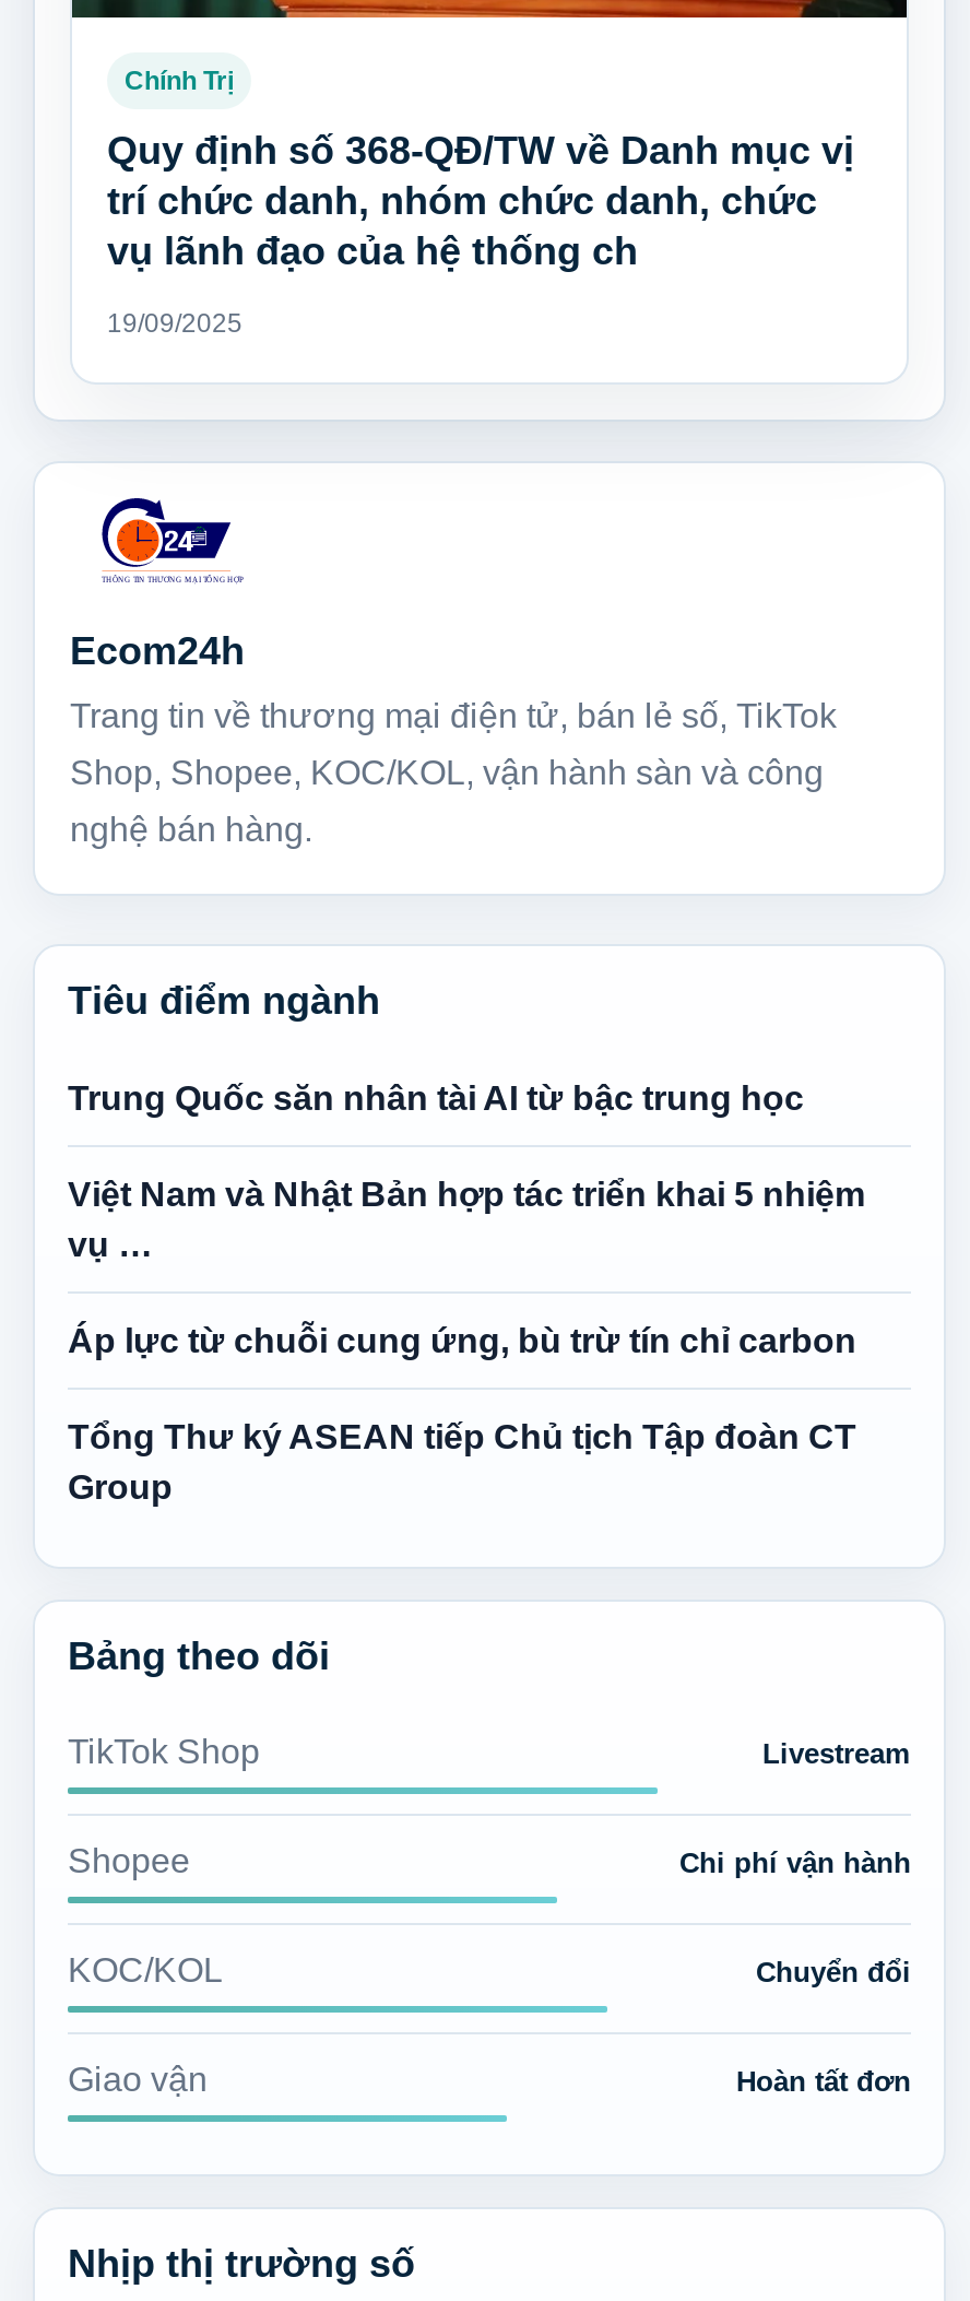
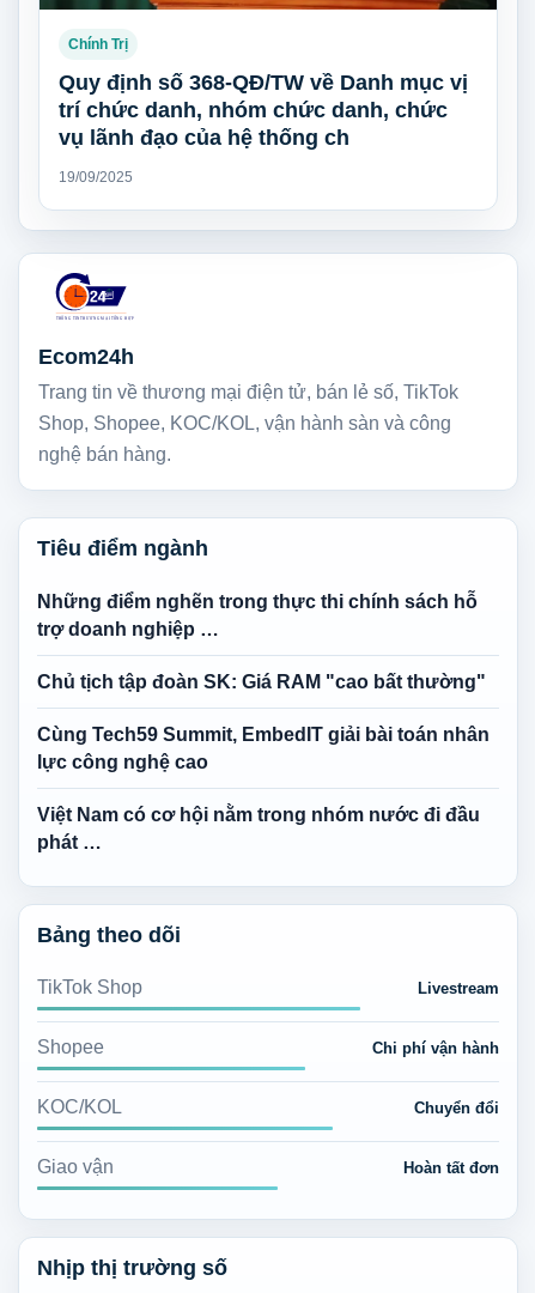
[68,1080,804,1117] Trung Quốc săn nhân tài AI từ bậc trung học -> [37,592,478,639] Những điểm nghẽn trong thực thi chính sách hỗ | trợ doanh nghiệp …
[68,1176,865,1263] Việt Nam và Nhật Bản hợp tác triển khai 5 nhiệm | vụ … -> [37,672,486,692] Chủ tịch tập đoàn SK: Giá RAM "cao bất thường"
[68,1322,856,1359] Áp lực từ chuỗi cung ứng, bù trừ tín chỉ carbon -> [37,724,490,772] Cùng Tech59 Summit, EmbedIT giải bài toán nhân | lực công nghệ cao
[68,1418,856,1506] Tổng Thư ký ASEAN tiếp Chủ tịch Tập đoàn CT | Group -> [37,805,480,853] Việt Nam có cơ hội nằm trong nhóm nước đi đầu | phát …

